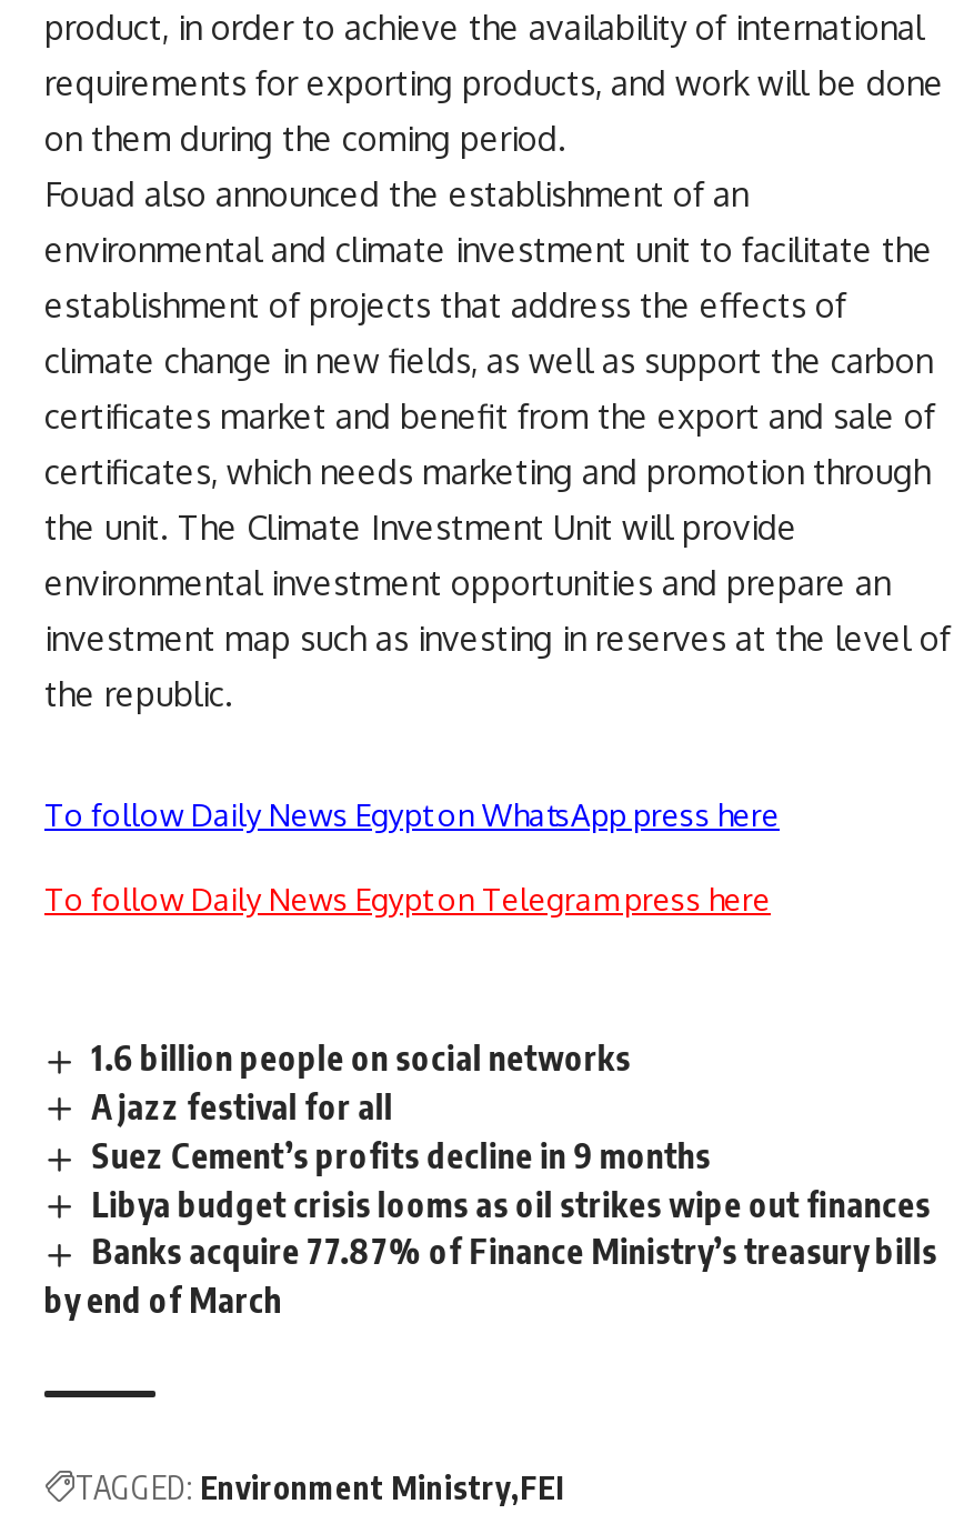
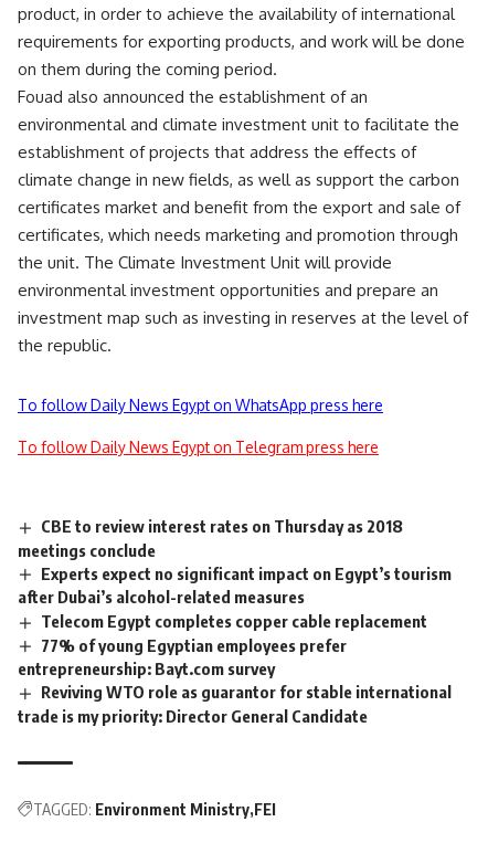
[44,1037,938,1321] 1.6 billion people on social networks | A jazz festival for all | Suez Cement’s profits decline in 9 months | Libya budget crisis looms as oil strikes wipe out finances | Banks acquire 77.87% of Finance Ministry’s treasury bills | by end of March -> [18,516,452,726] CBE to review interest rates on Thursday as 2018 | meetings conclude | Experts expect no significant impact on Egypt’s tourism | after Dubai’s alcohol-related measures | Telecom Egypt completes copper cable replacement | 77% of young Egyptian employees prefer | entrepreneurship: Bayt.com survey | Reviving WTO role as guarantor for stable international | trade is my priority: Director General Candidate

